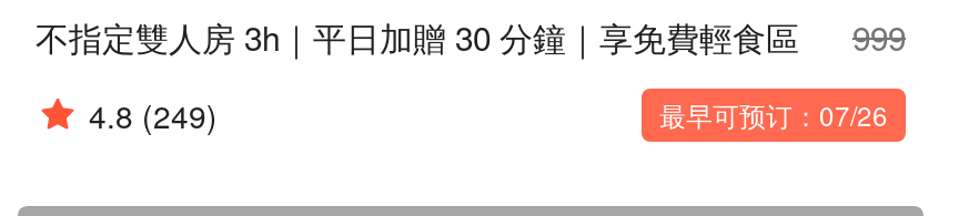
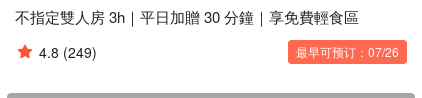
[852,12,906,59] 999 -> none

